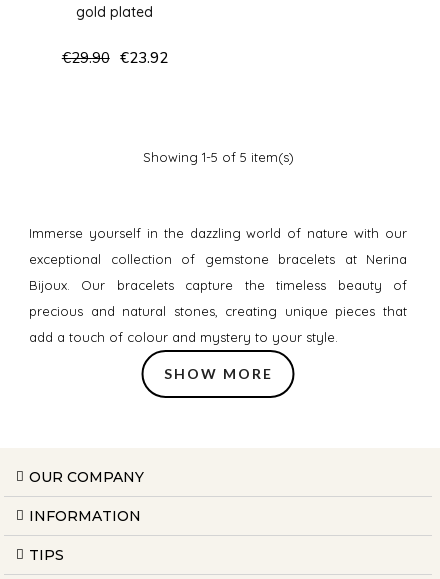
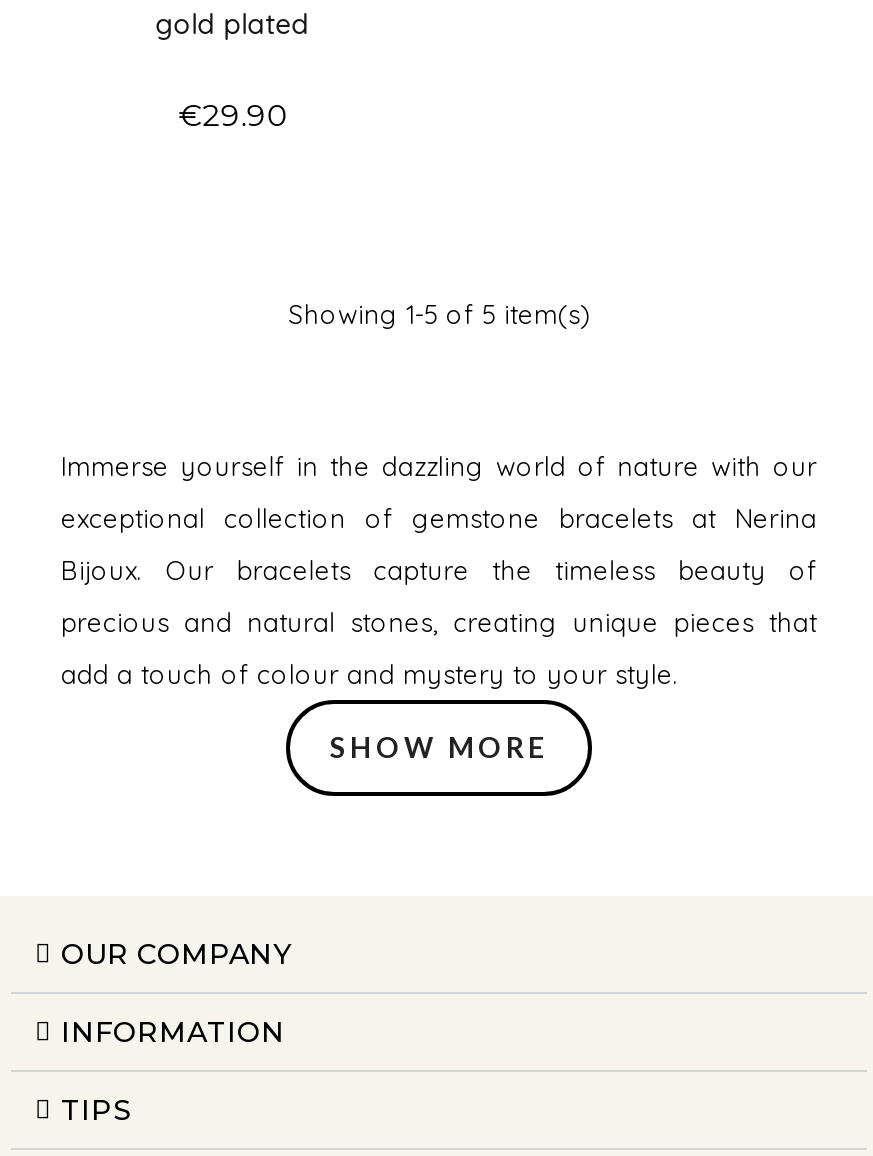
[62,48,168,68] €29.90 €23.92 -> [179,95,287,133] €29.90

